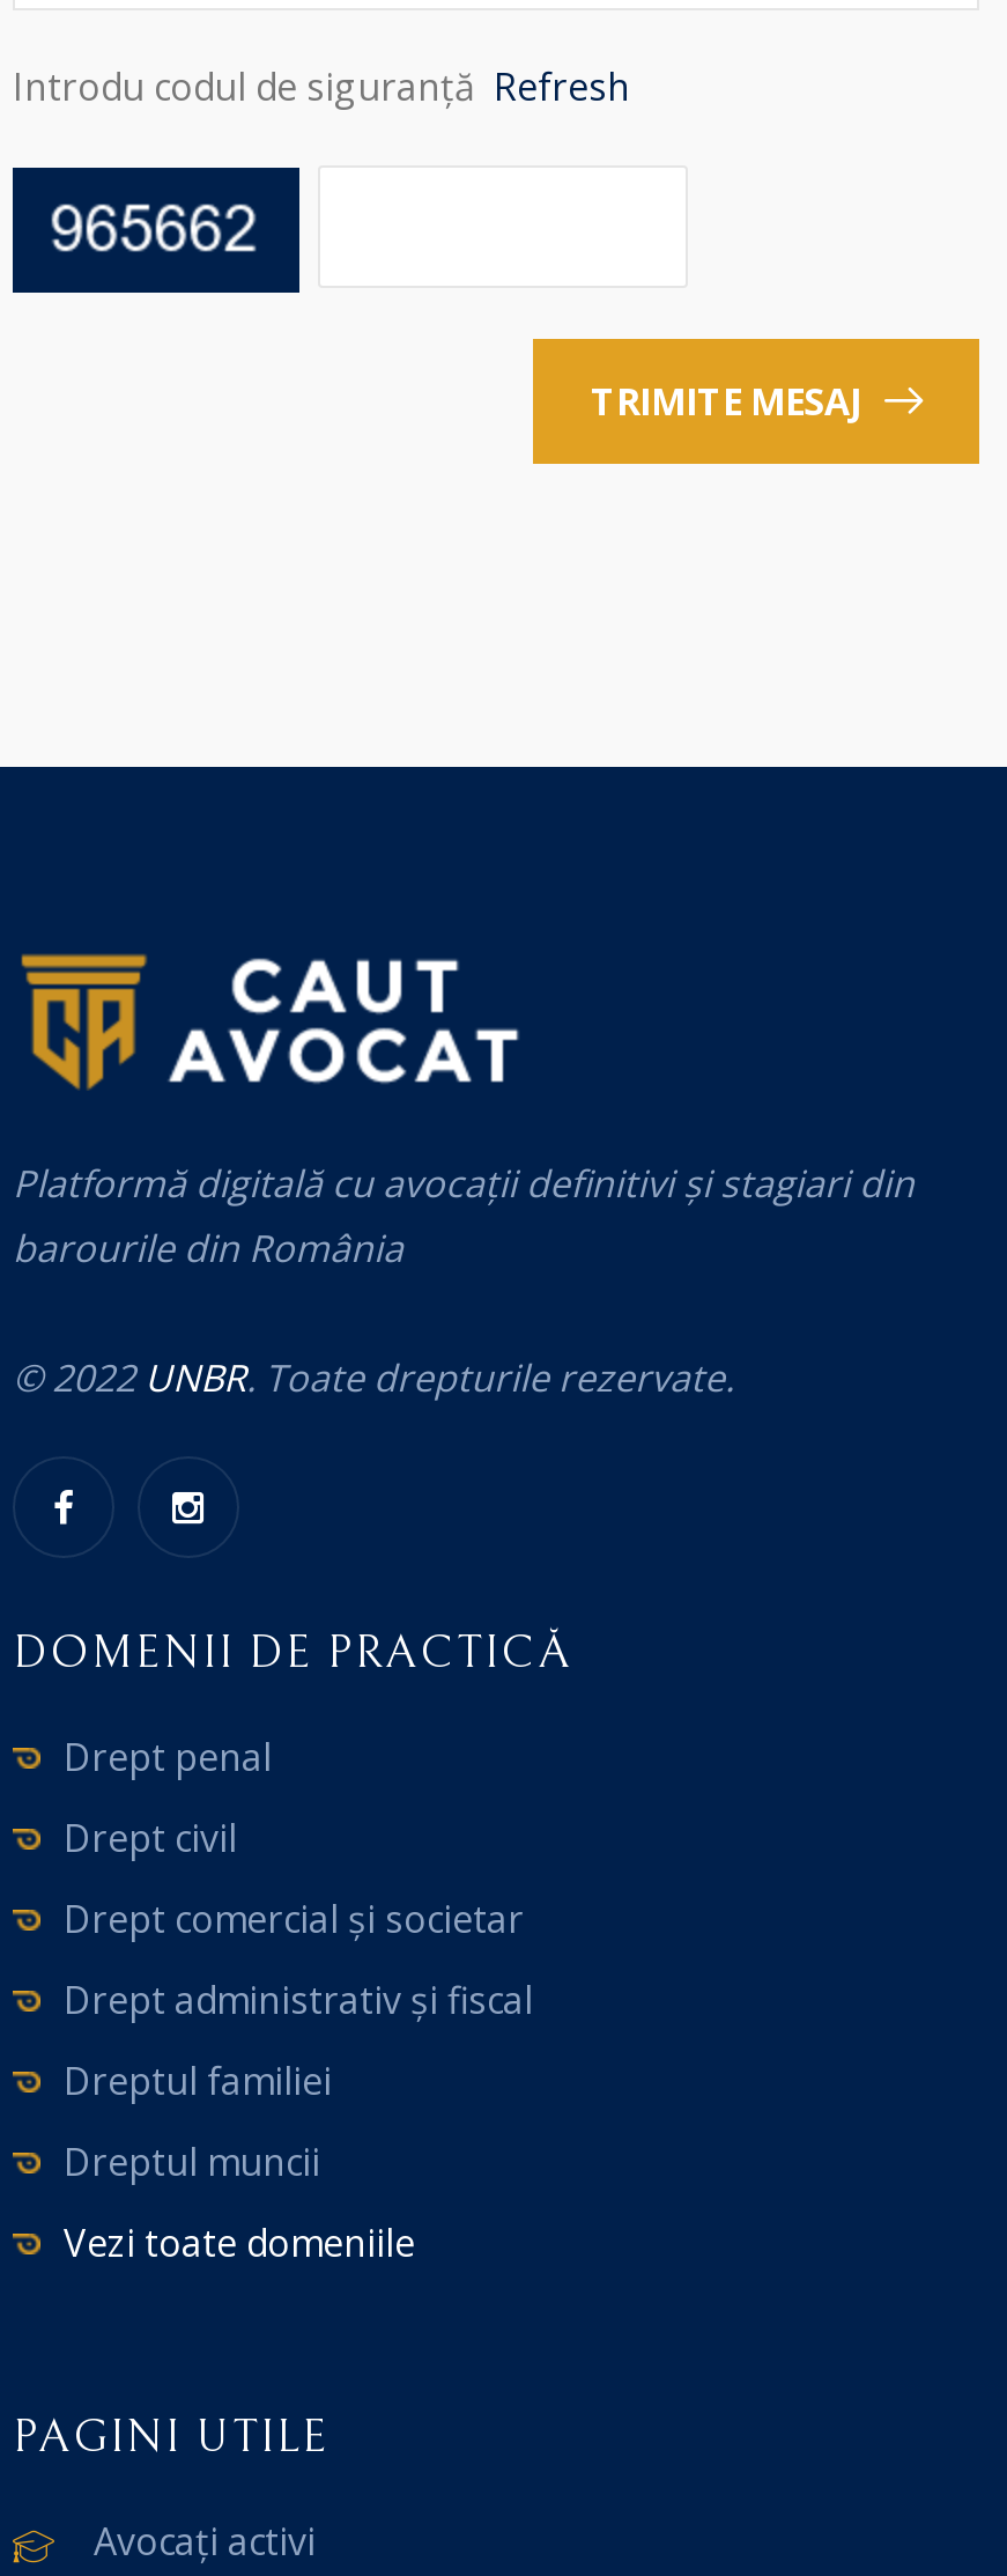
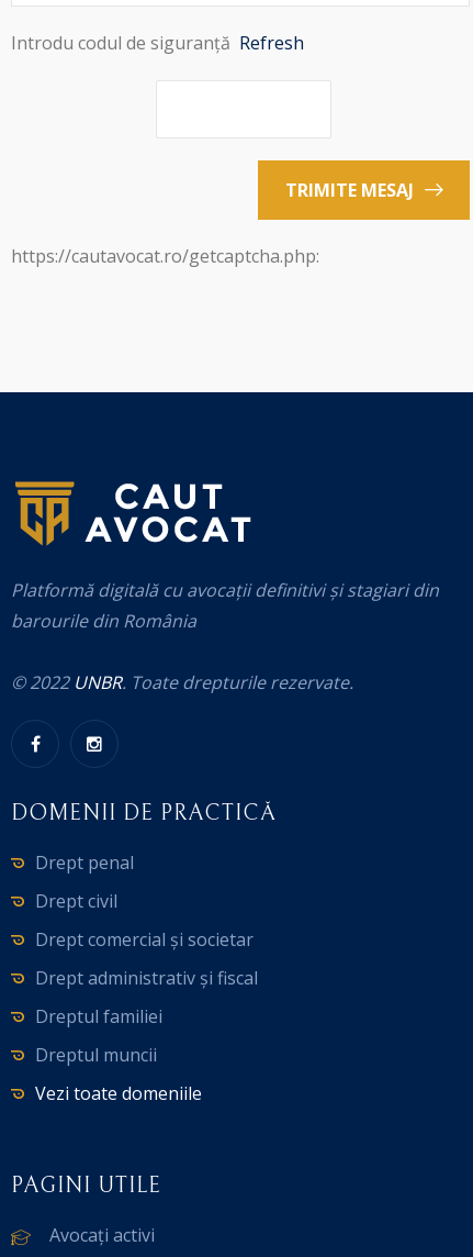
[10,165,302,295] [image] -> none
none -> [11,243,319,268] https://cautavocat.ro/getcaptcha.php:

